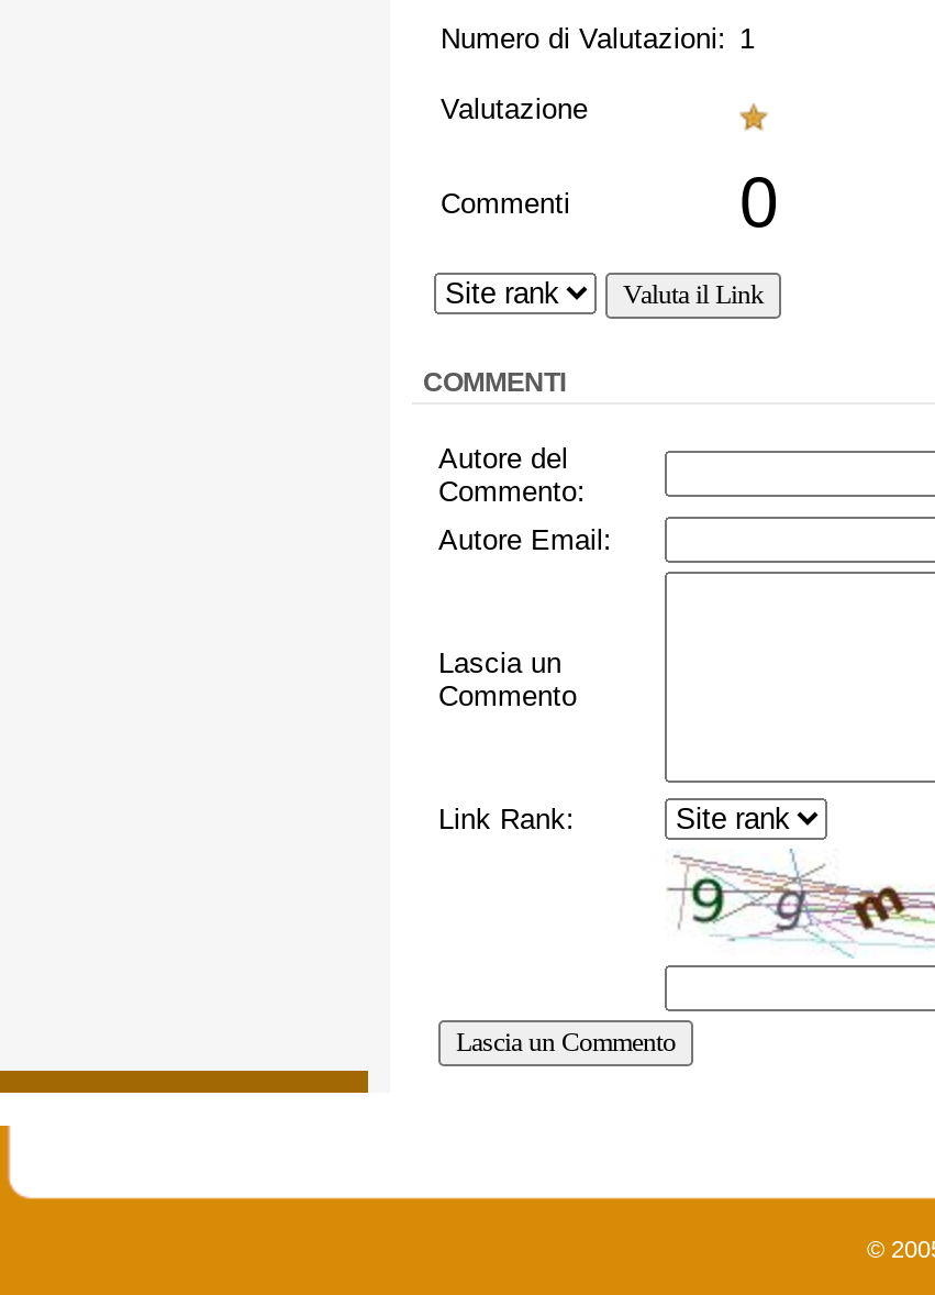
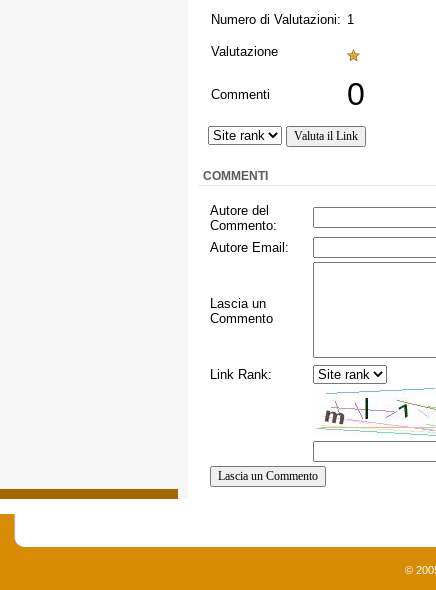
[667,851,928,959] [image] -> [316,388,433,436] [image]

